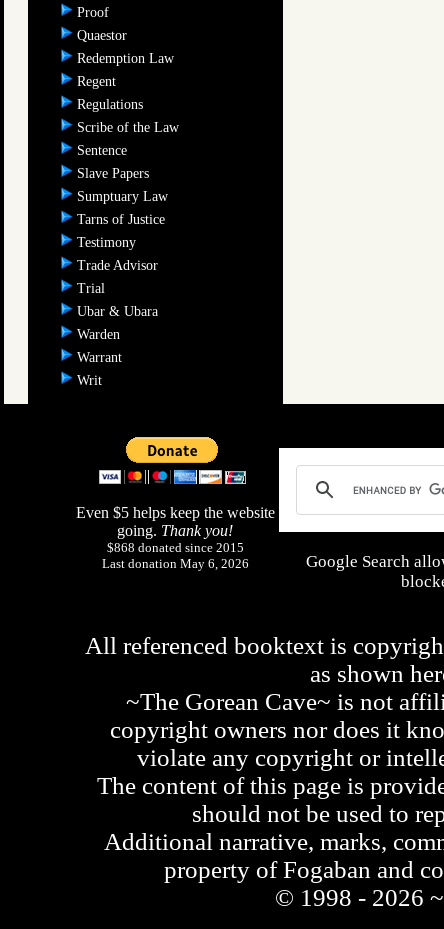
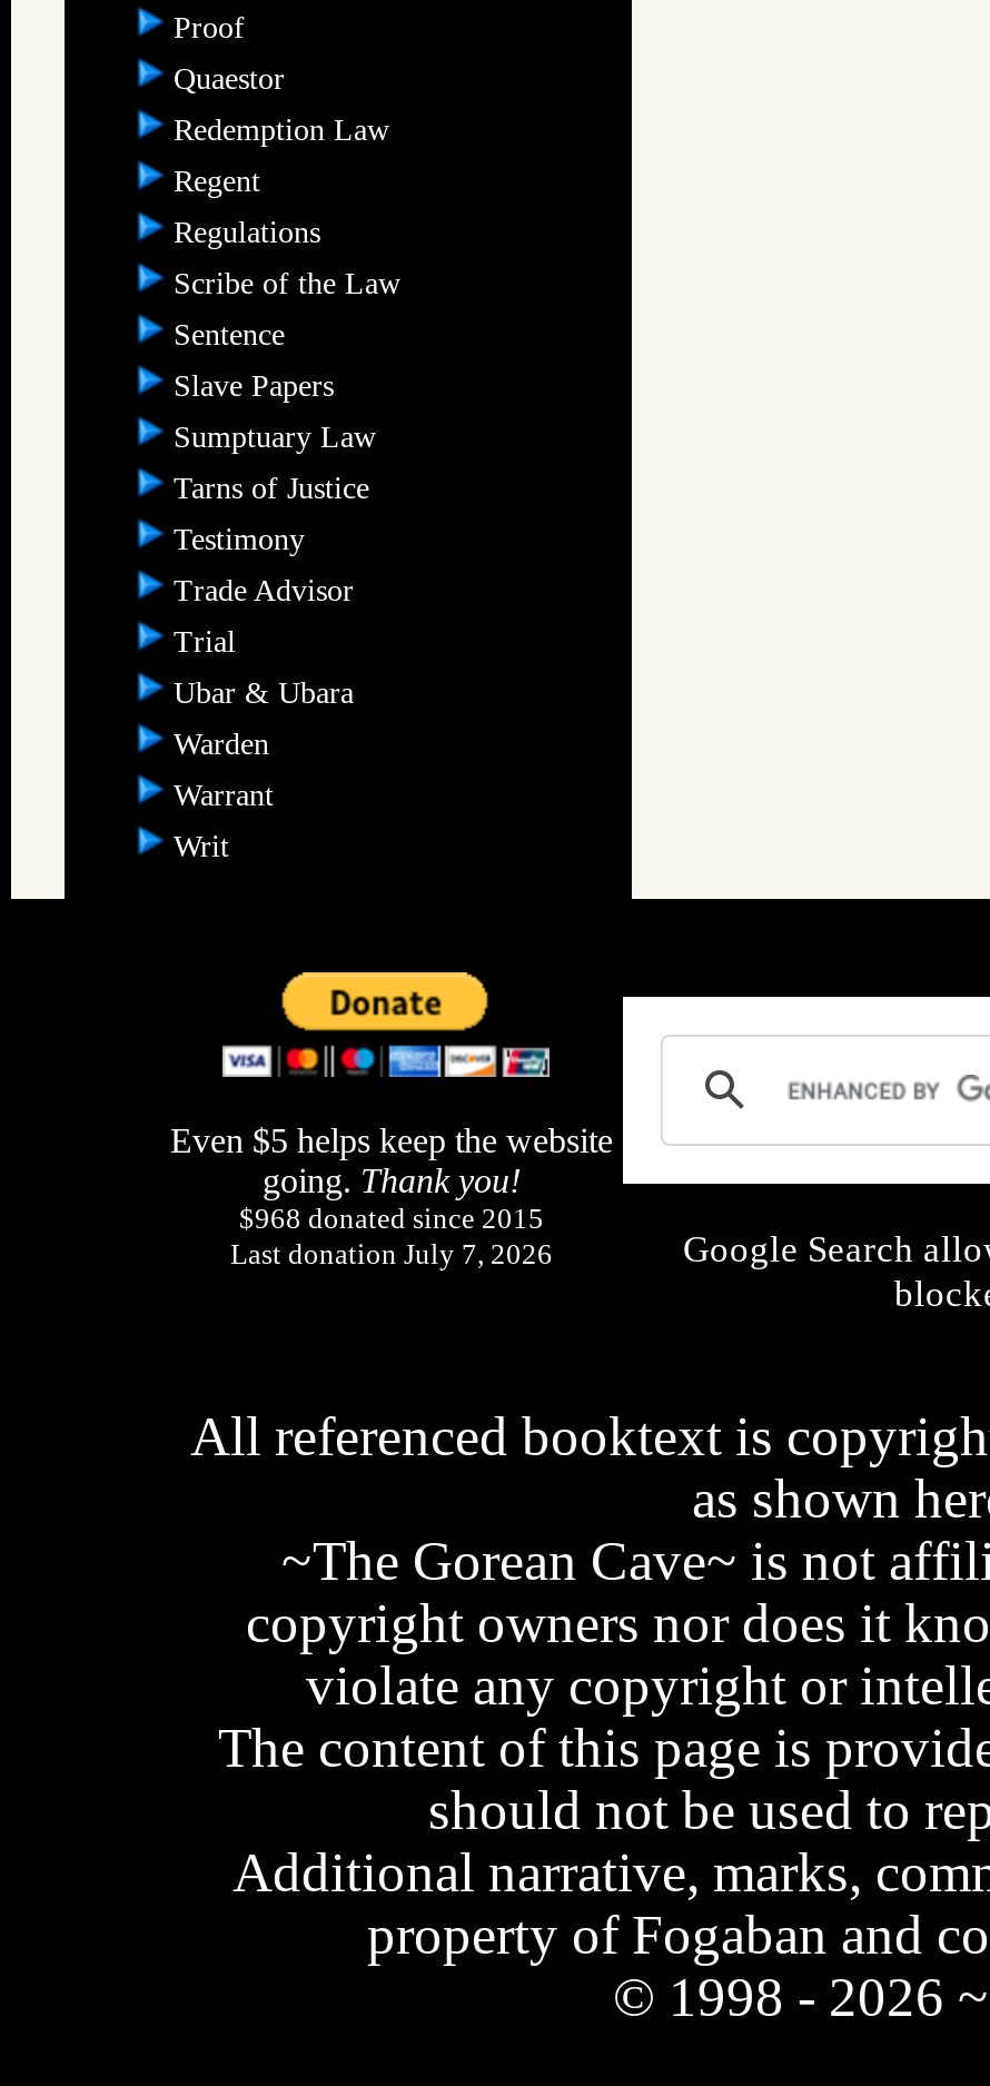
[106,540,243,555] $868 donated since 2015 -> [239,1202,544,1235] $968 donated since 2015
[101,556,248,571] Last donation May 6, 2026 -> [230,1237,553,1271] Last donation July 7, 2026

